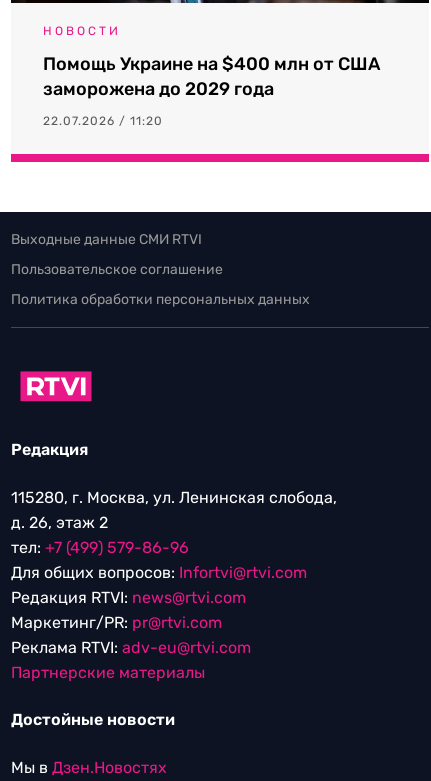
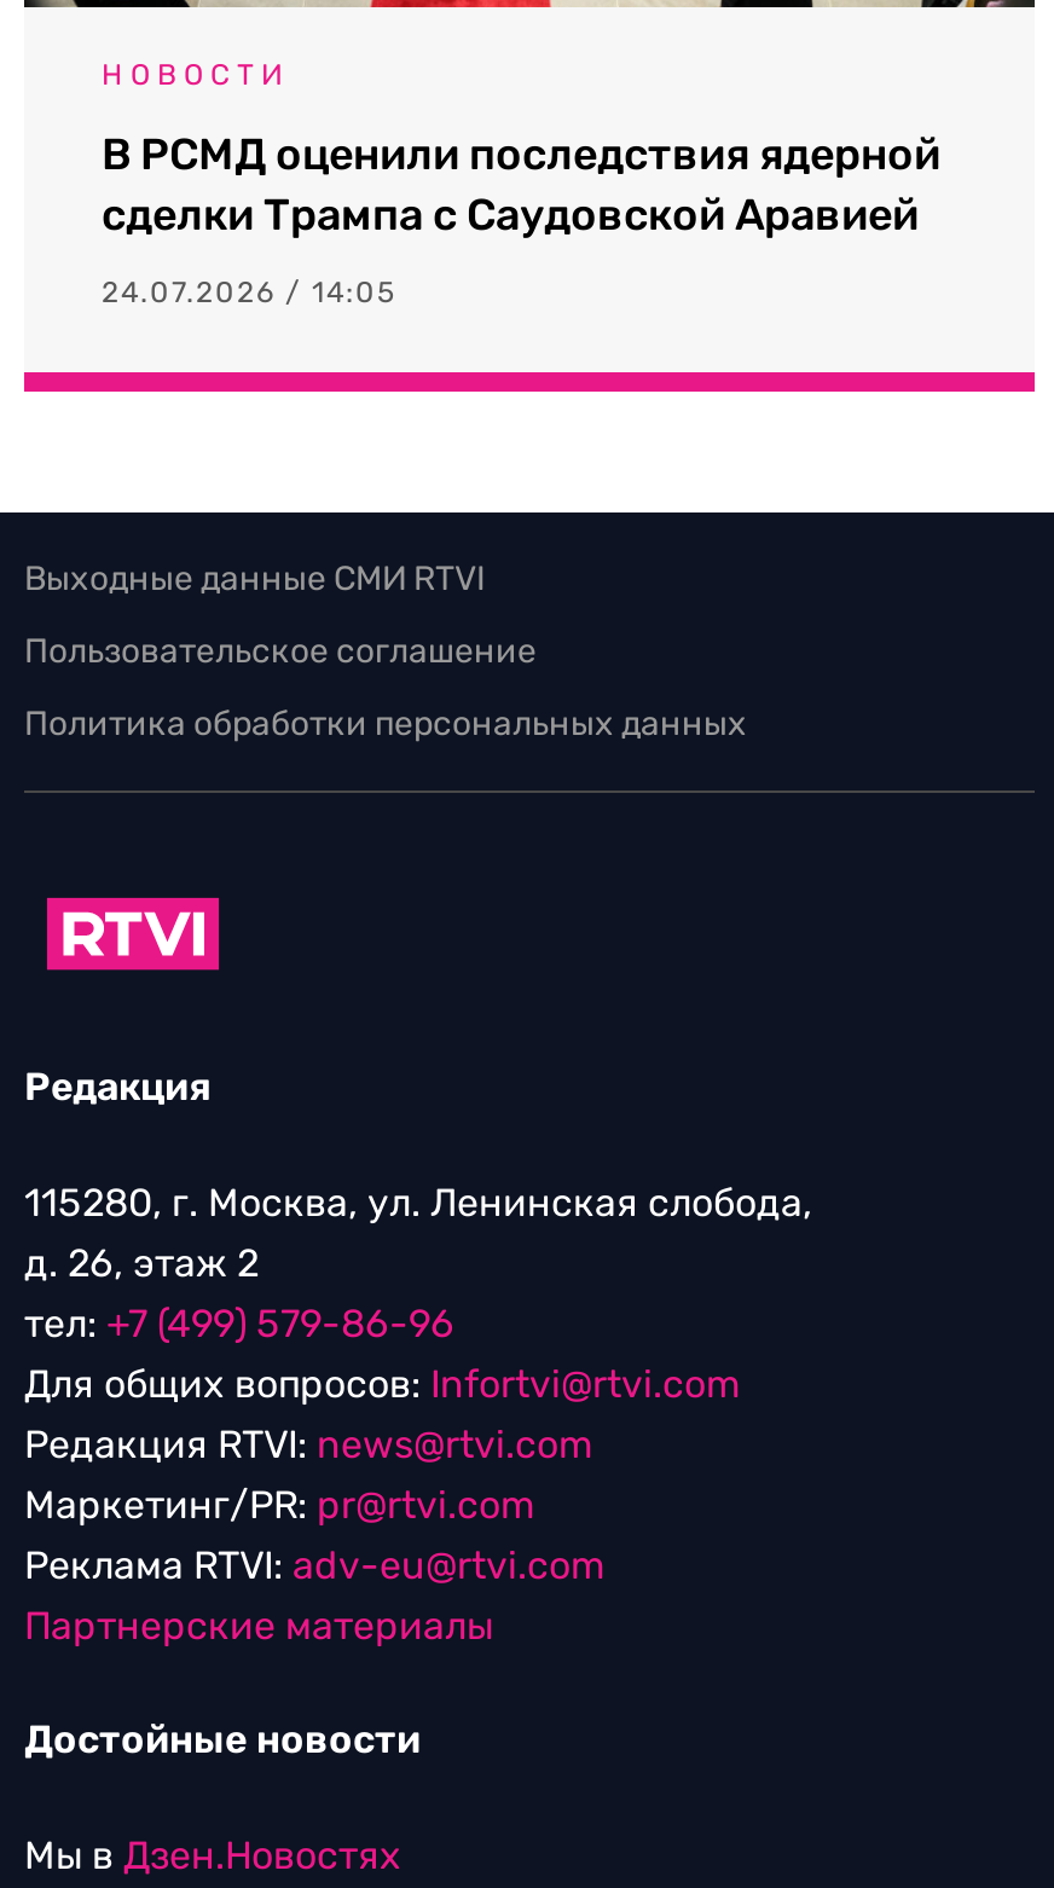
[43,53,380,100] Помощь Украине на $400 млн от США | заморожена до 2029 года -> [102,127,940,241] В РСМД оценили последствия ядерной | сделки Трампа с Саудовской Аравией
[43,114,163,128] 22.07.2026 / 11:20 -> [102,275,396,309] 24.07.2026 / 14:05

